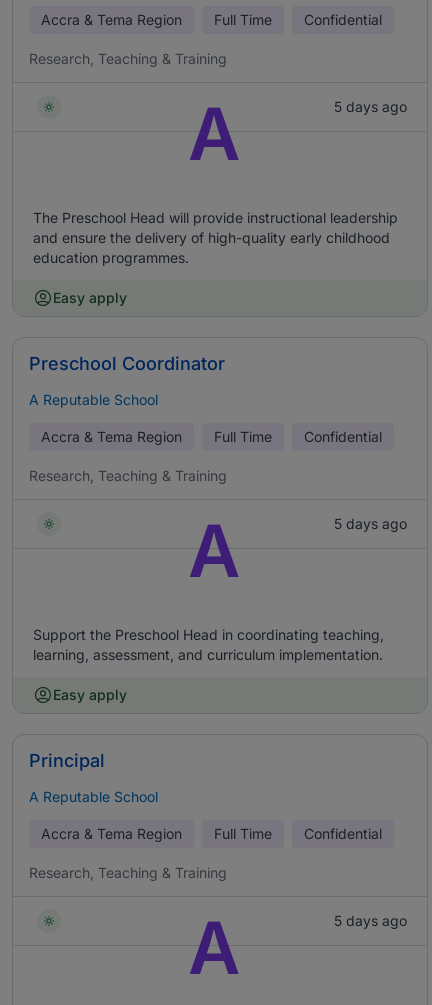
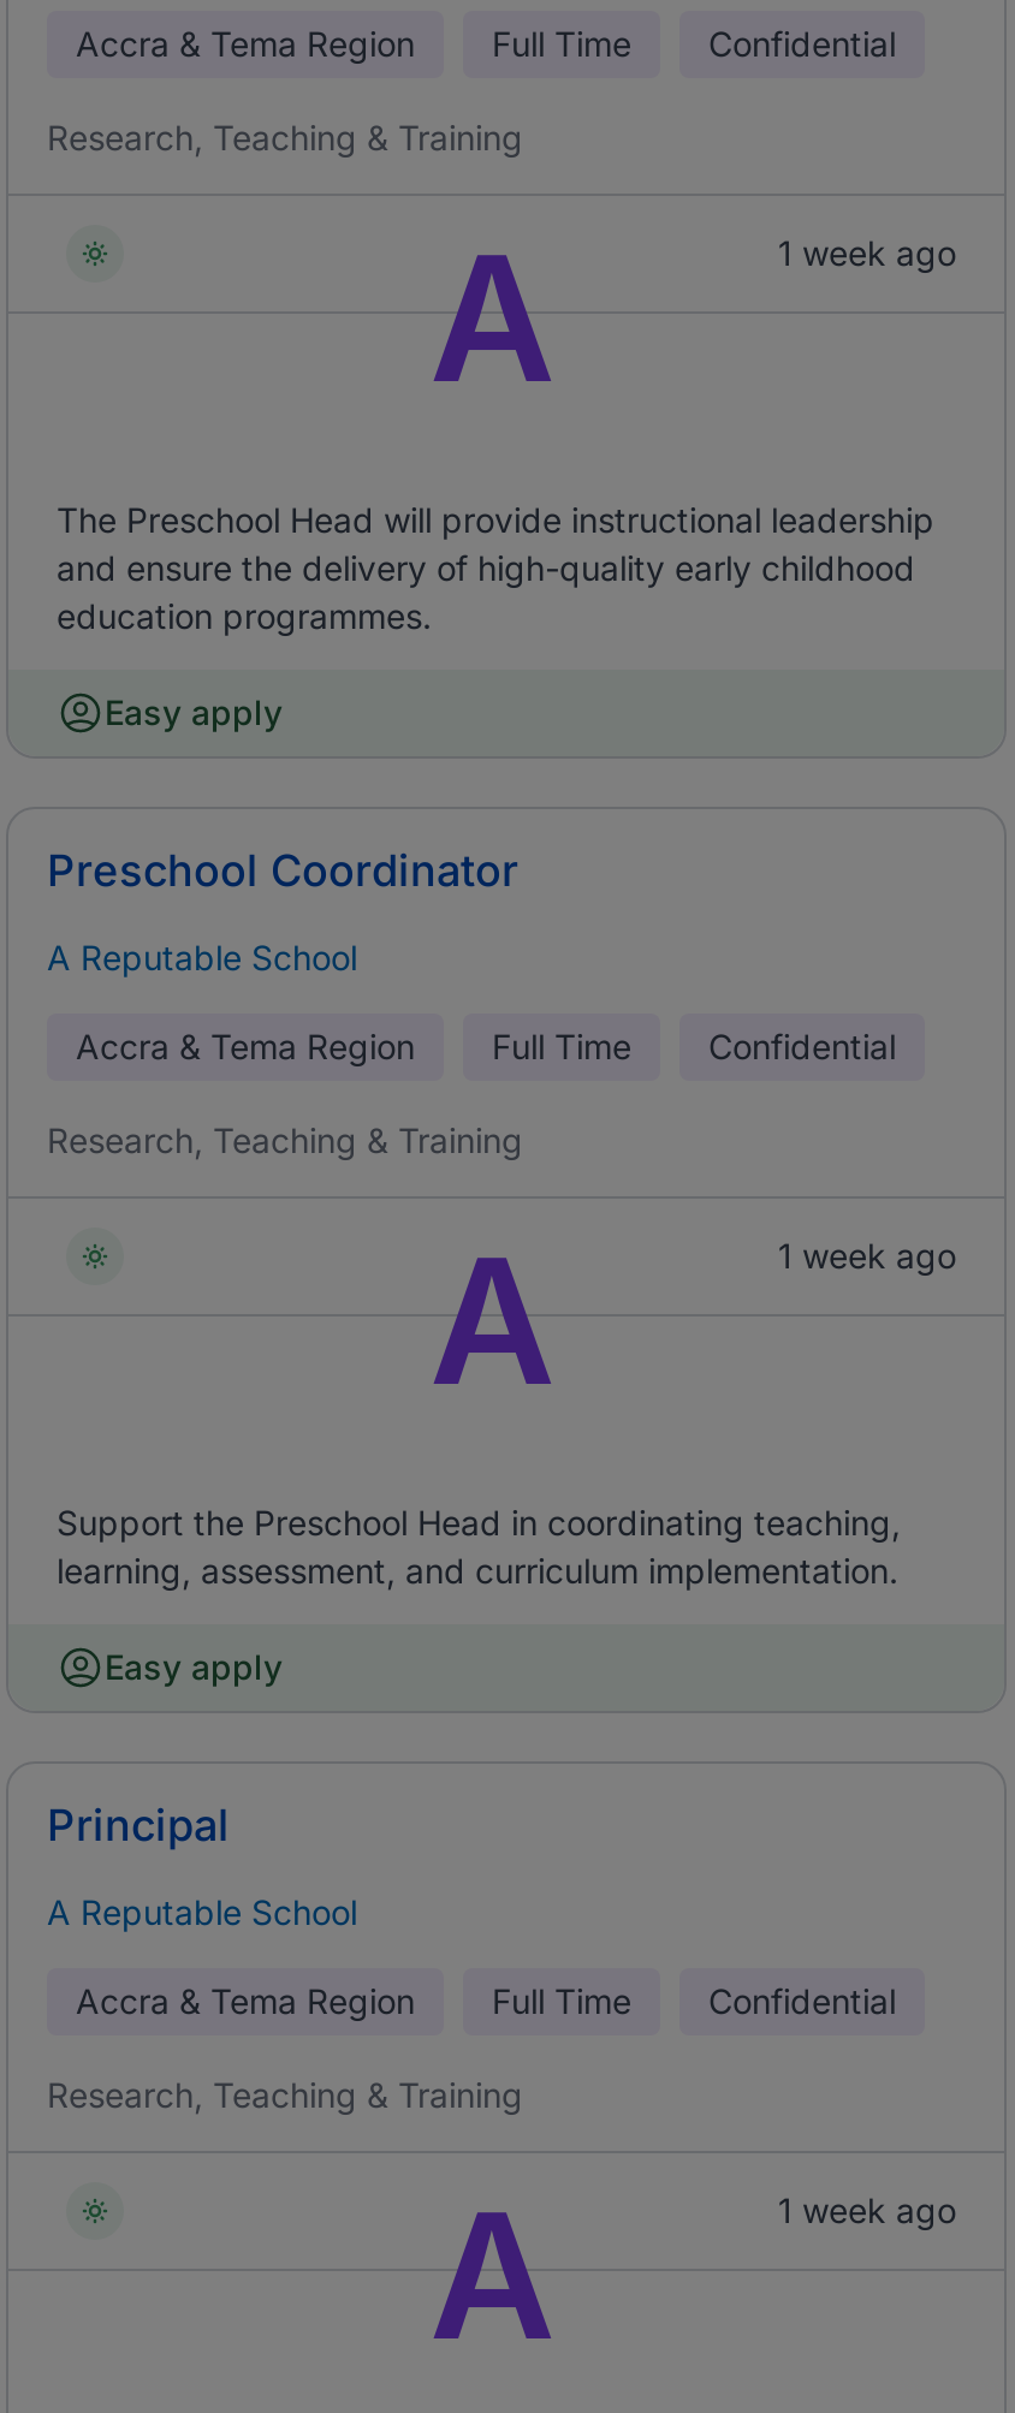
[334,98,407,115] 5 days ago -> [778,232,956,273] 1 week ago
[334,515,407,532] 5 days ago -> [778,1235,956,1276] 1 week ago
[334,912,407,929] 5 days ago -> [778,2189,956,2230] 1 week ago

